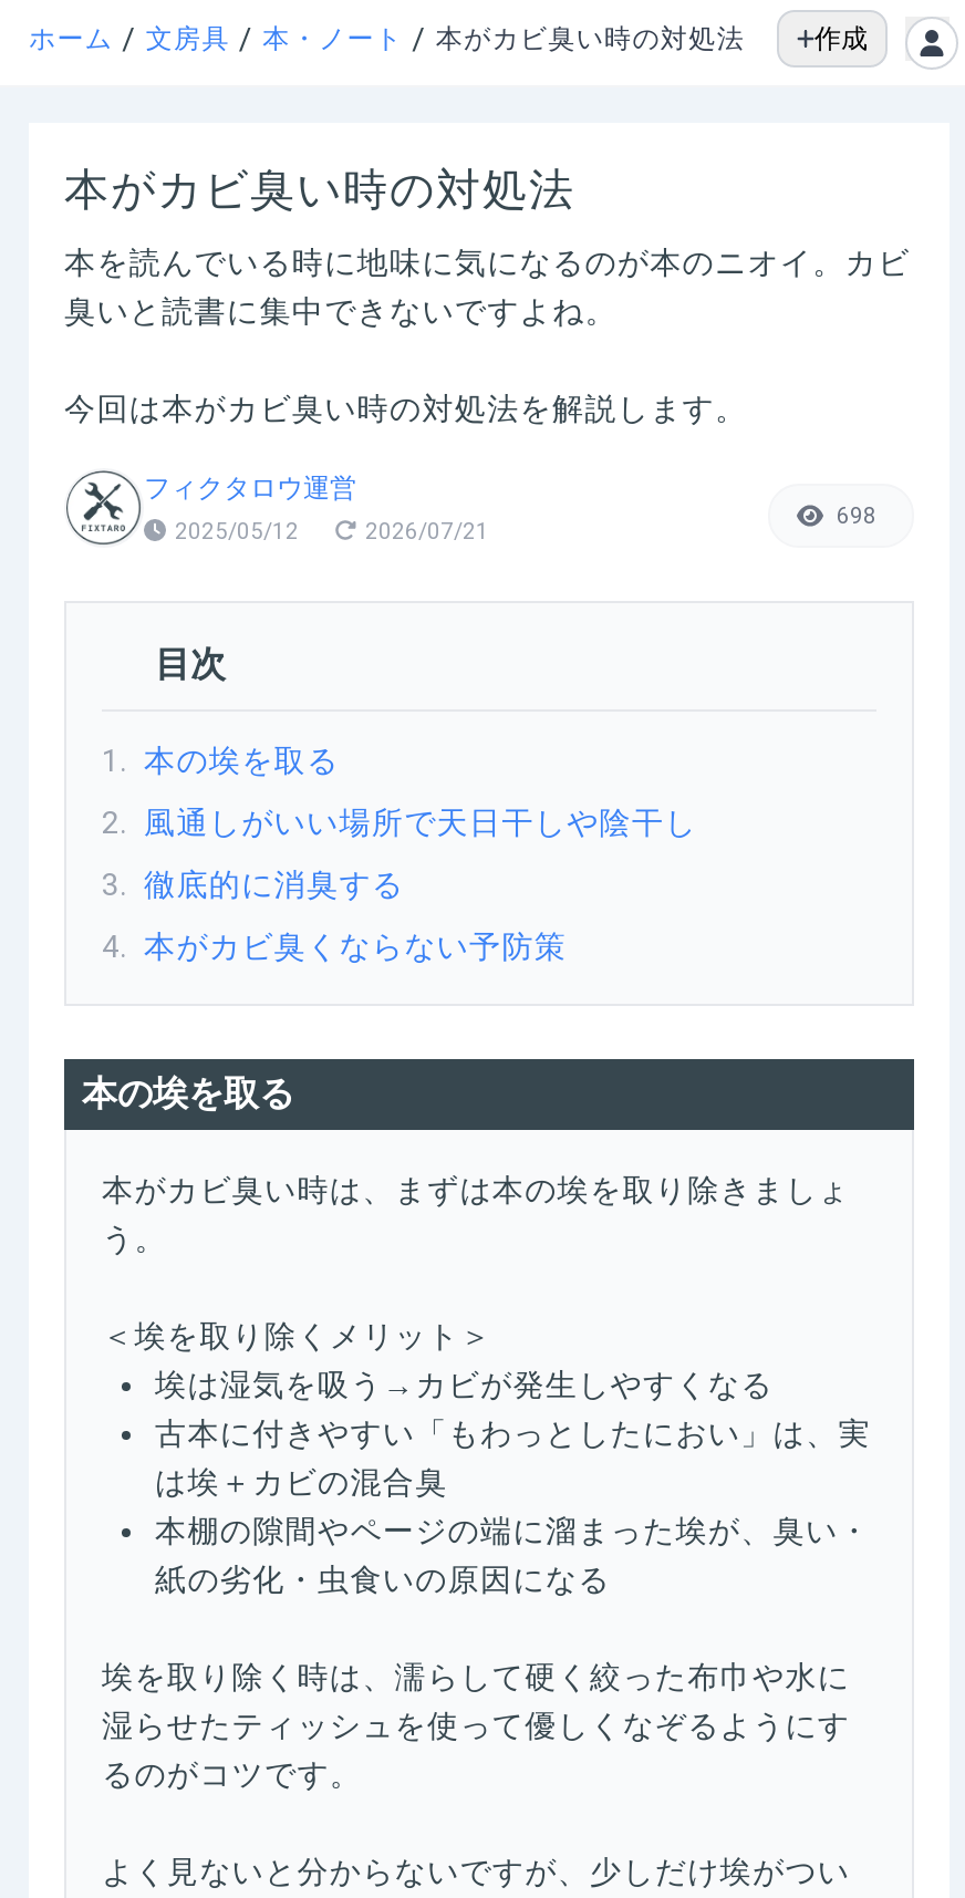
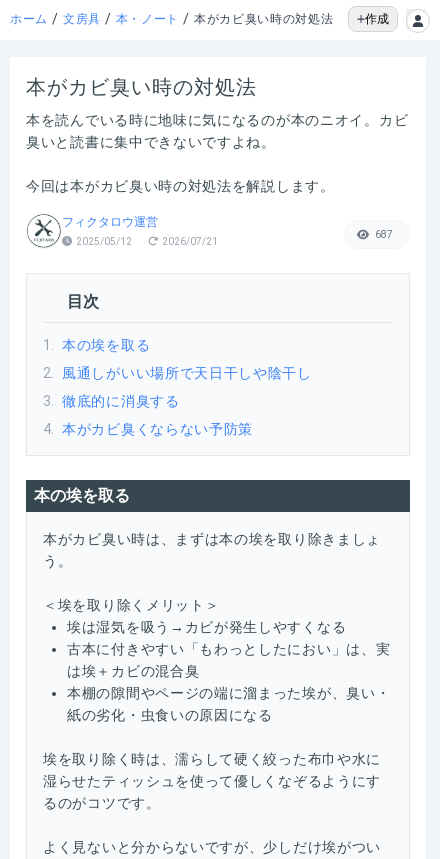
[837,504,876,528] 698 -> [375,229,393,240] 687

